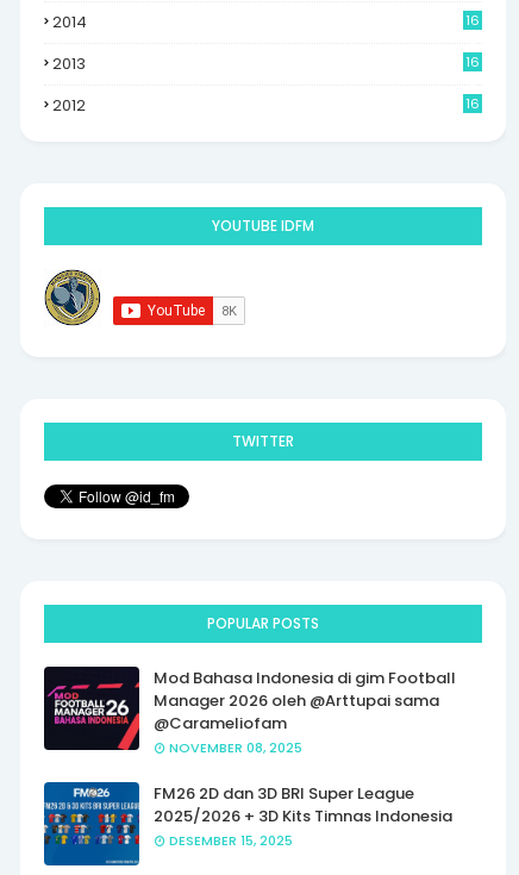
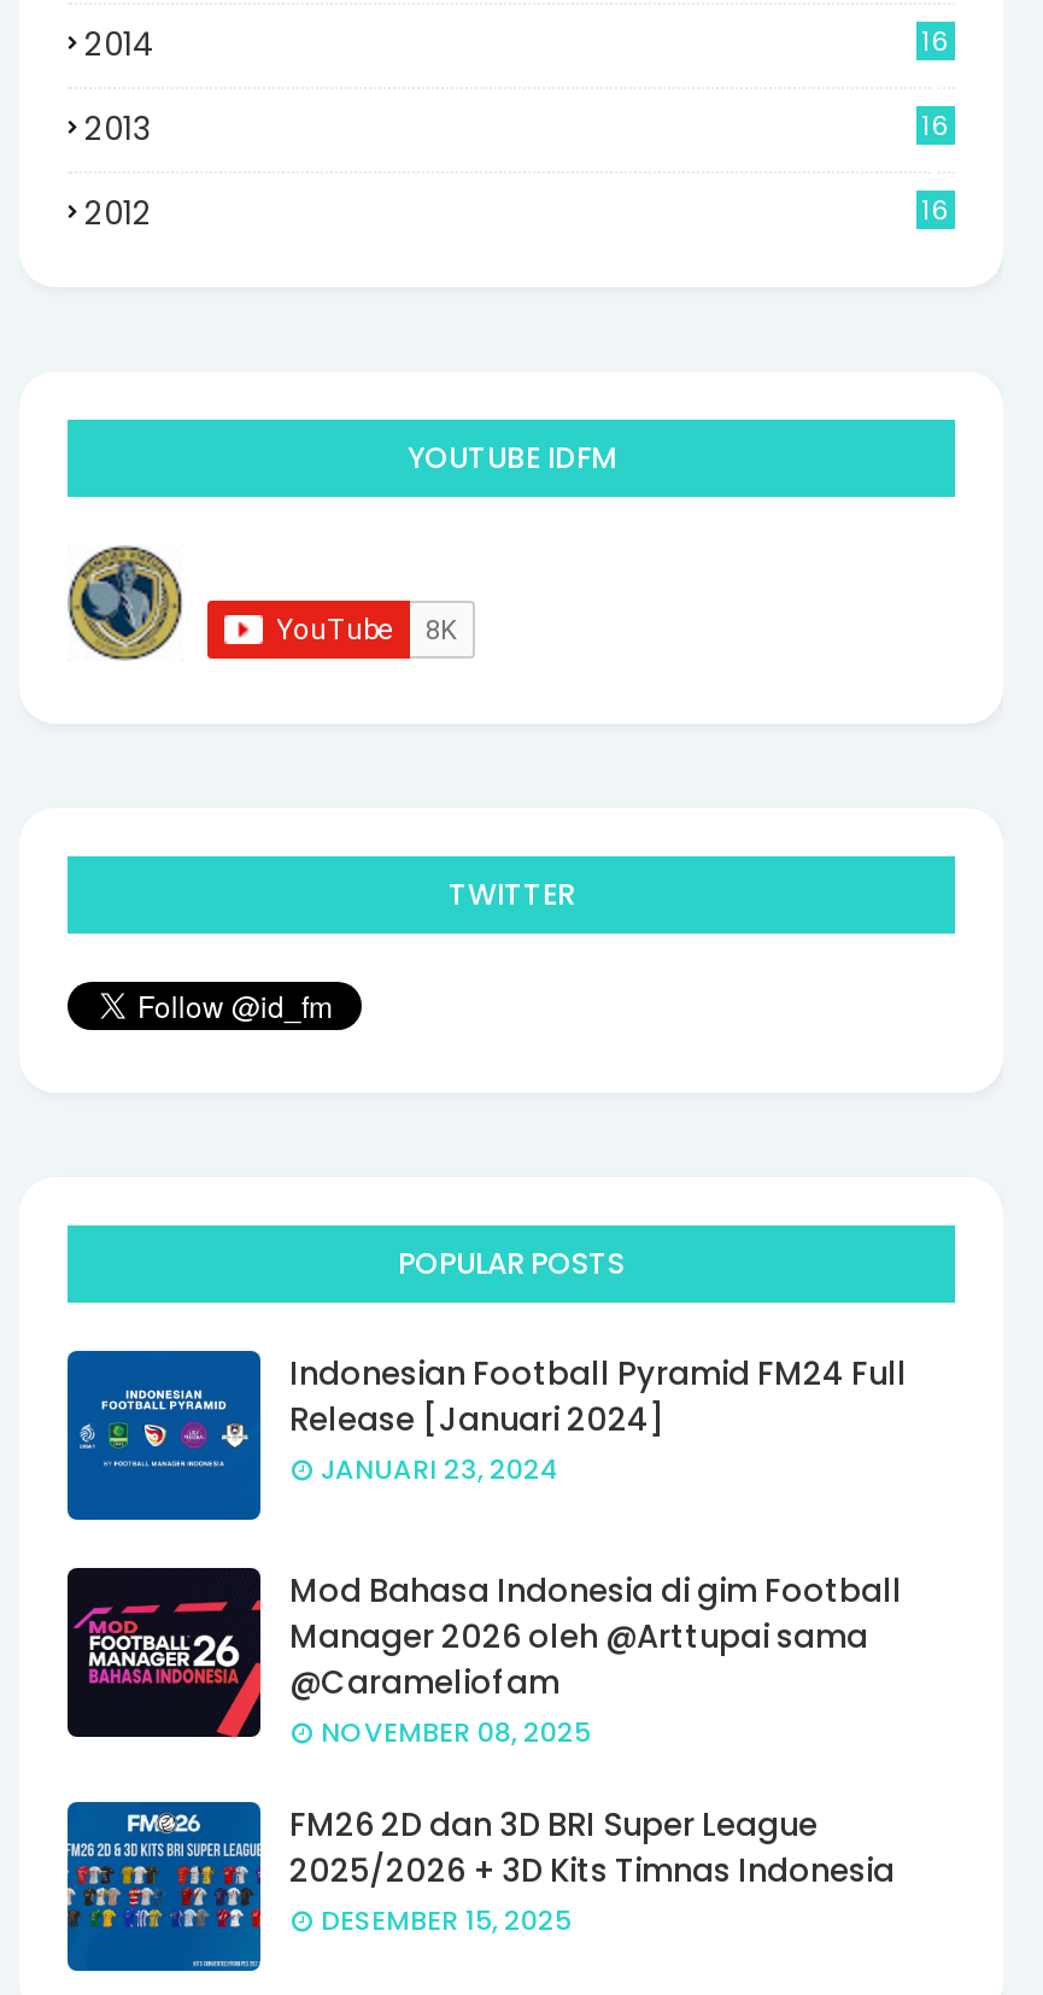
none -> [65,1348,907,1522] [image] | Indonesian Football Pyramid FM24 Full | Release [Januari 2024] | JANUARI 23, 2024

